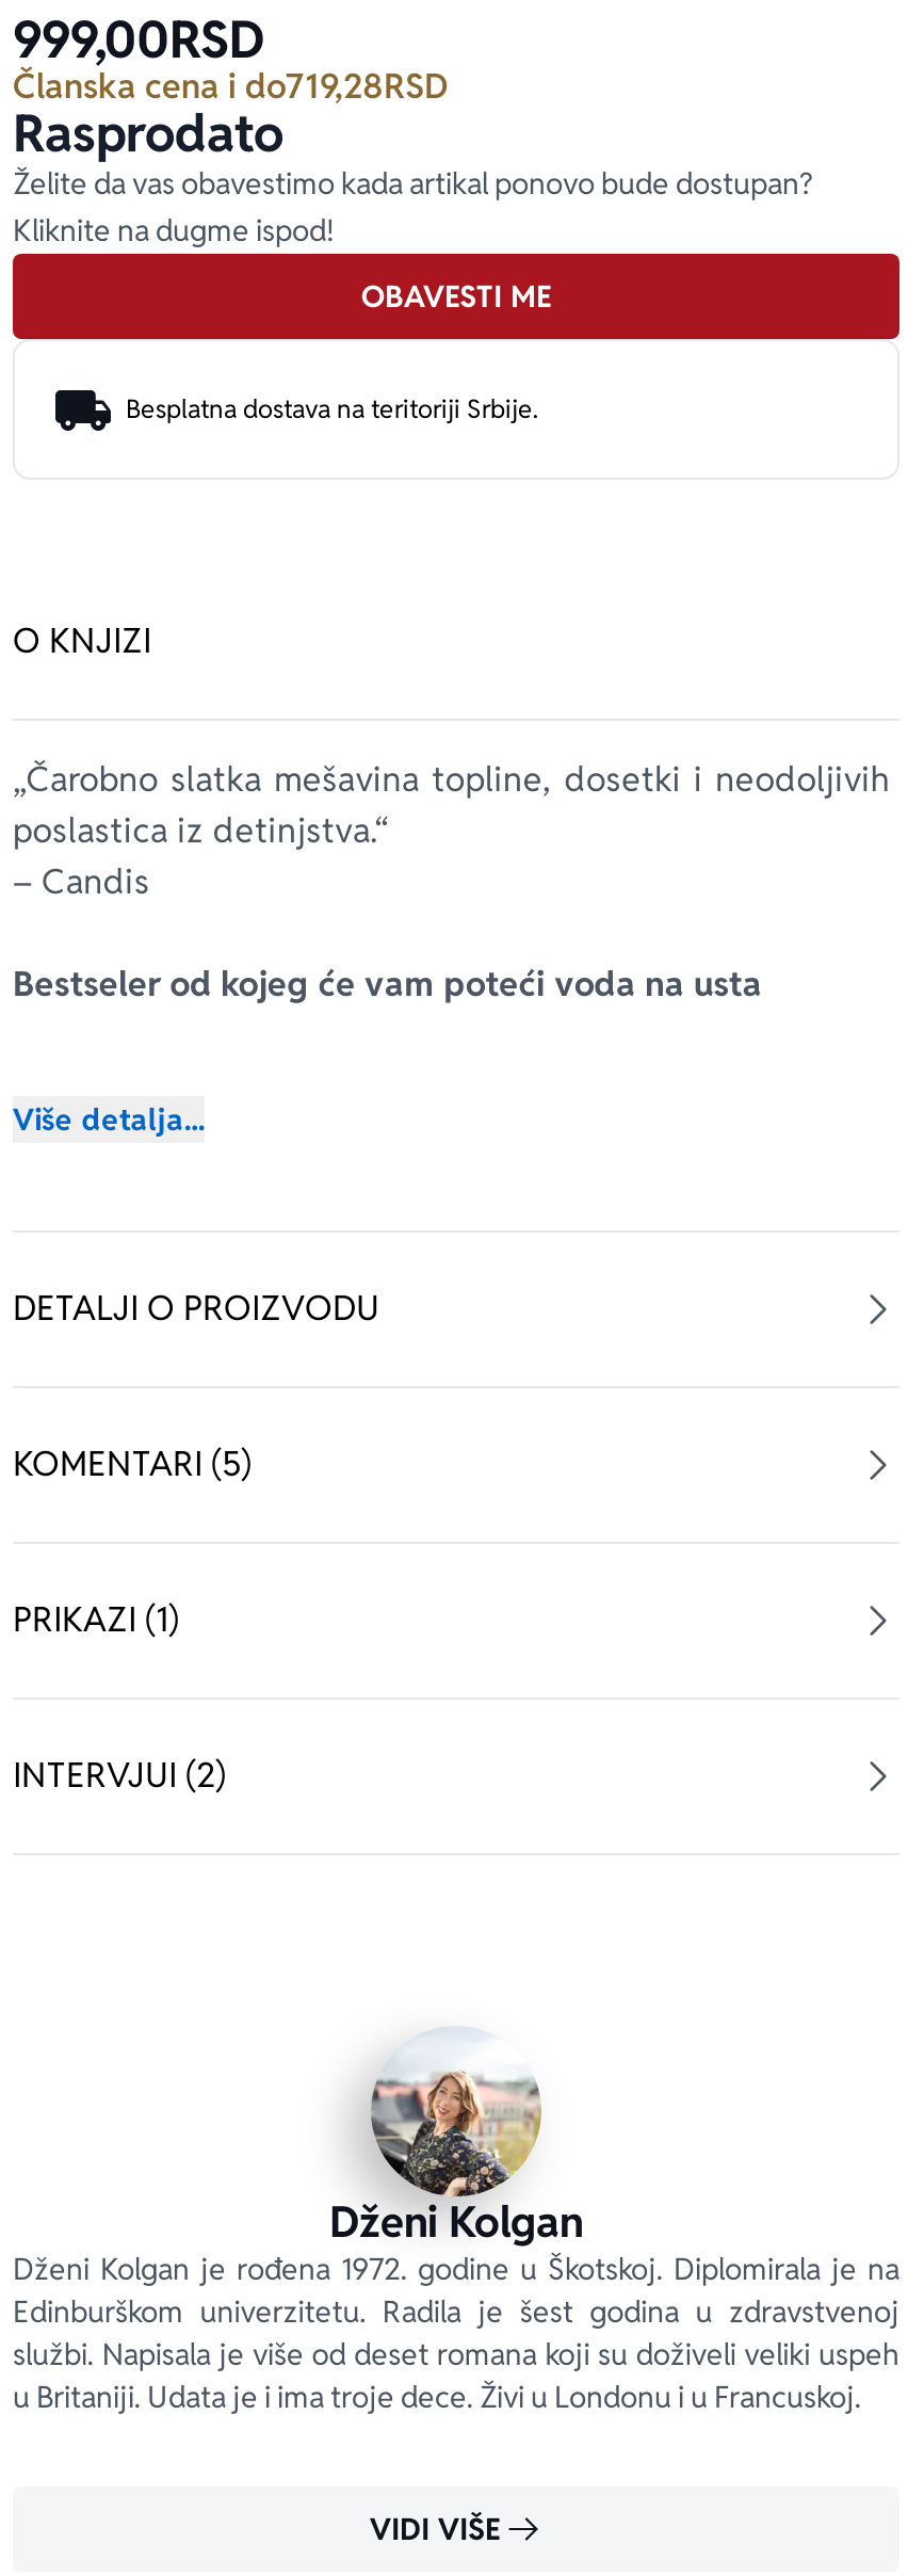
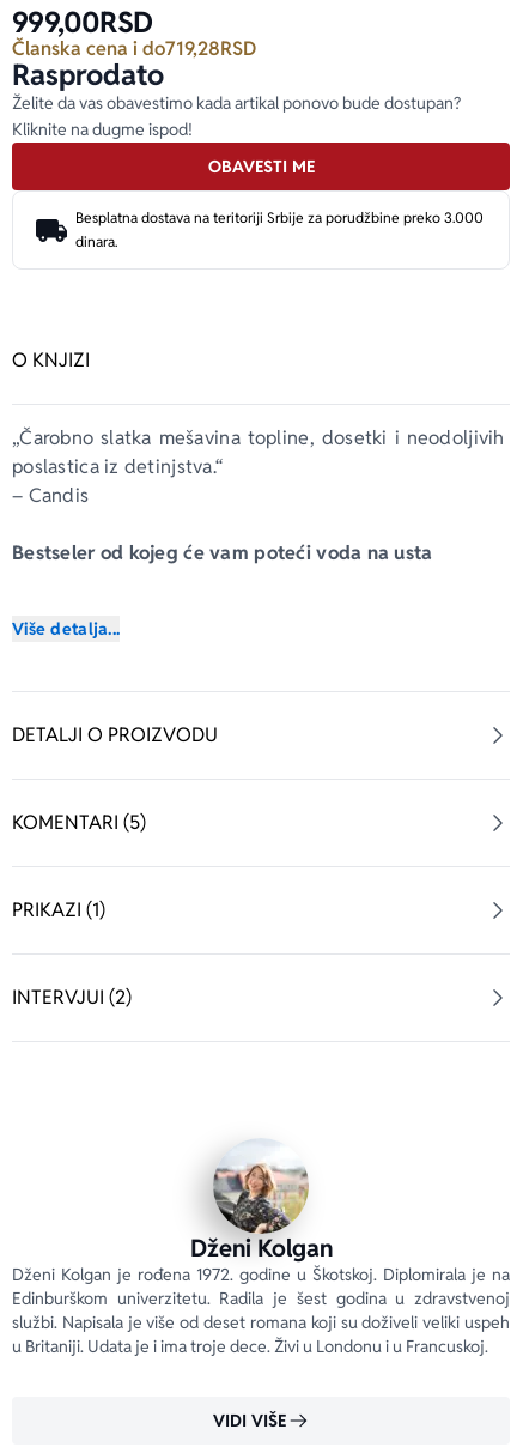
[126,392,537,424] Besplatna dostava na teritoriji Srbije. -> [75,208,484,250] Besplatna dostava na teritoriji Srbije za porudžbine preko 3.000 | dinara.

